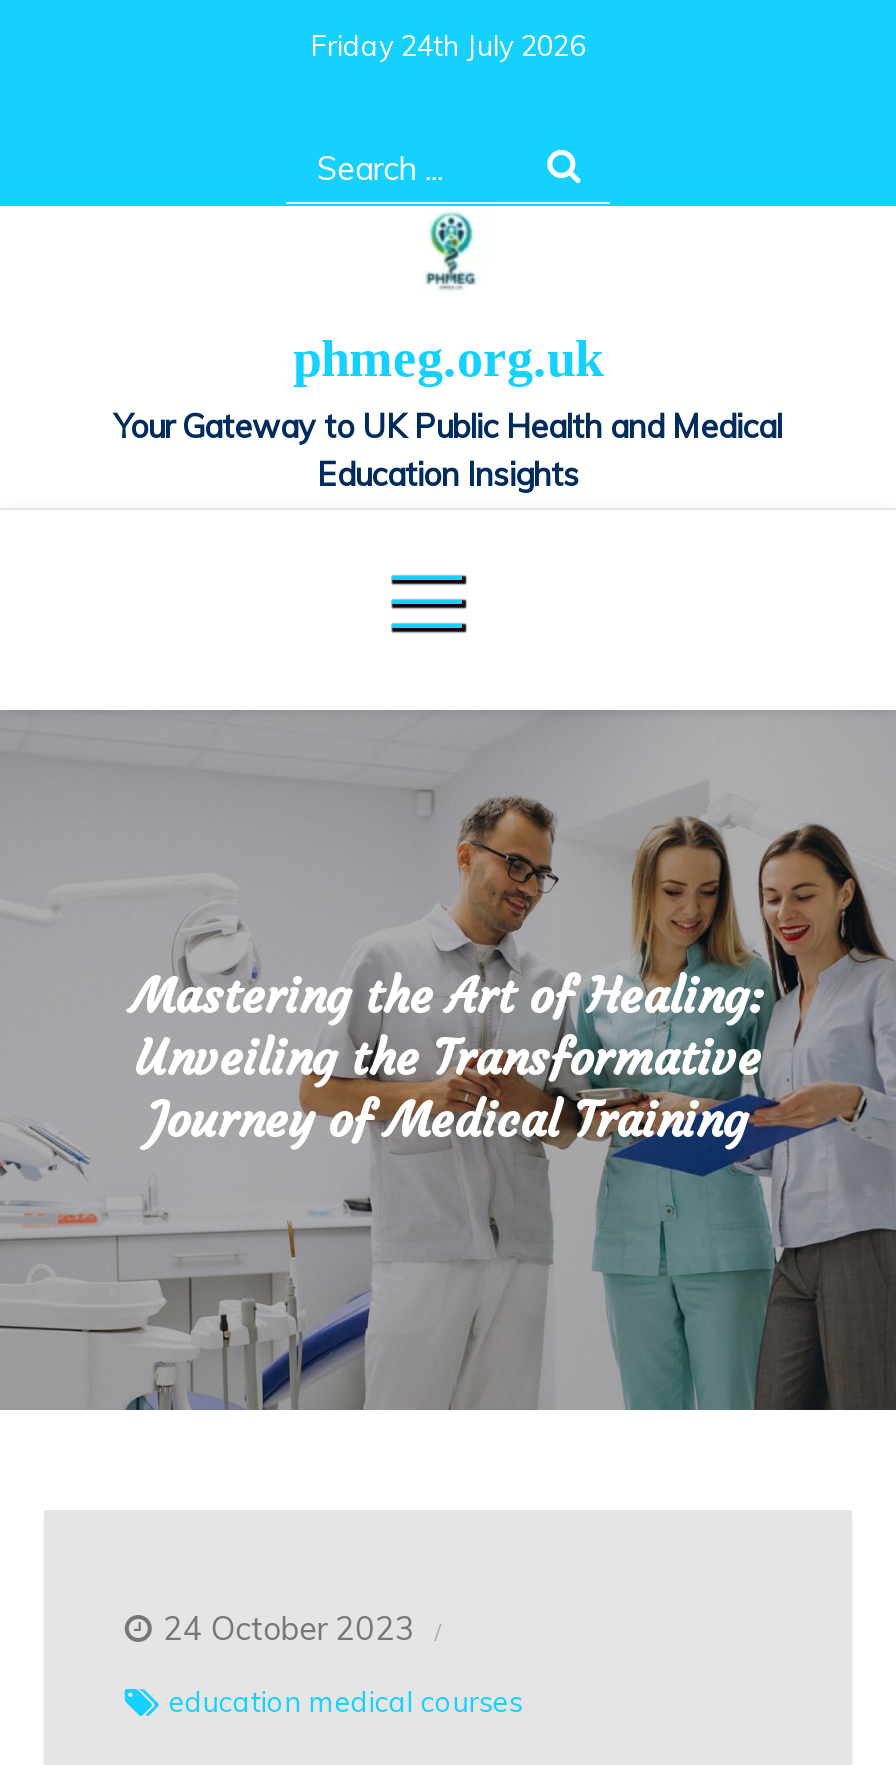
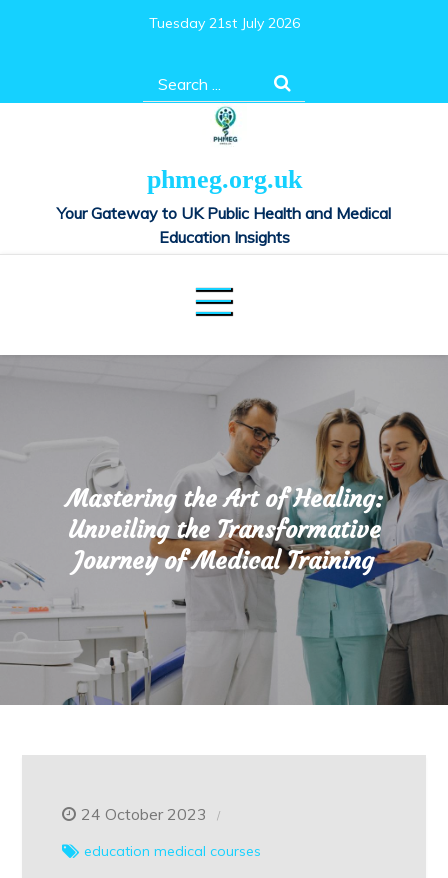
[311,28,585,64] Friday 24th July 2026 -> [148,14,299,32] Tuesday 21st July 2026

